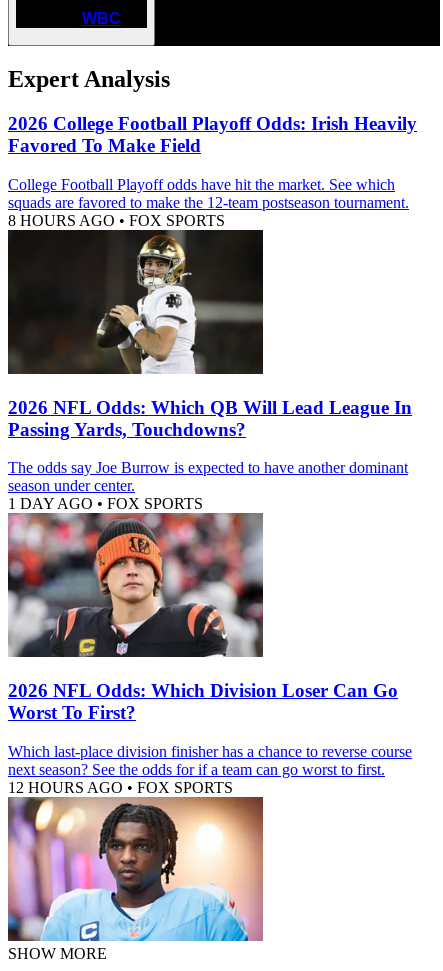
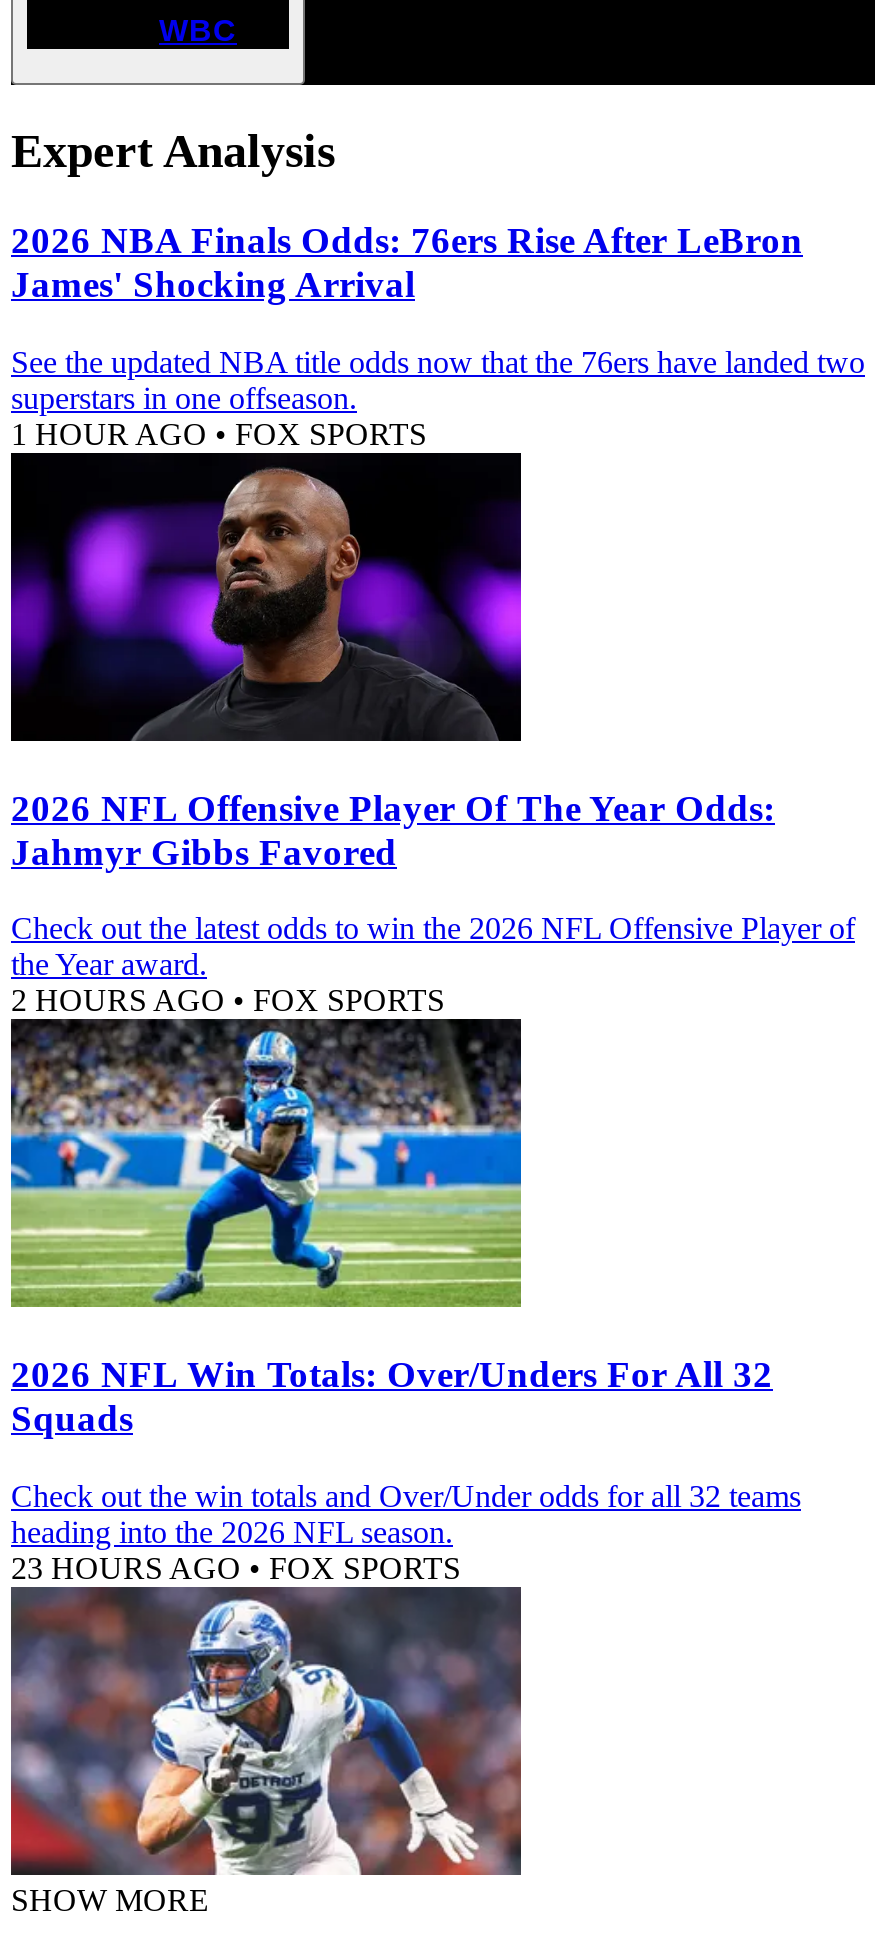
[8,113,417,156] 2026 College Football Playoff Odds: Irish Heavily | Favored To Make Field -> [11,219,803,305] 2026 NBA Finals Odds: 76ers Rise After LeBron | James' Shocking Arrival
[8,176,409,229] College Football Playoff odds have hit the market. See which | squads are favored to make the 12-team postseason tournament. | 8 HOURS AGO • FOX SPORTS -> [11,345,865,451] See the updated NBA title odds now that the 76ers have landed two | superstars in one offseason. | 1 HOUR AGO • FOX SPORTS
[7,236,412,440] [image] | 2026 NFL Odds: Which QB Will Lead League In | Passing Yards, Touchdowns? -> [9,465,775,872] [image] | 2026 NFL Offensive Player Of The Year Odds: | Jahmyr Gibbs Favored
[7,459,408,658] [image] | The odds say Joe Burrow is expected to have another dominant | season under center. | 1 DAY AGO • FOX SPORTS -> [9,912,855,1309] [image] | Check out the latest odds to win the 2026 NFL Offensive Player of | the Year award. | 2 HOURS AGO • FOX SPORTS
[8,680,398,723] 2026 NFL Odds: Which Division Loser Can Go | Worst To First? -> [11,1353,773,1439] 2026 NFL Win Totals: Over/Unders For All 32 | Squads
[8,743,412,796] Which last-place division finisher has a chance to reverse course | next season? See the odds for if a team can go worst to first. | 12 HOURS AGO • FOX SPORTS -> [11,1479,801,1585] Check out the win totals and Over/Under odds for all 32 teams | heading into the 2026 NFL season. | 23 HOURS AGO • FOX SPORTS
[7,797,264,942] [image] -> [9,1587,523,1877] [image]

